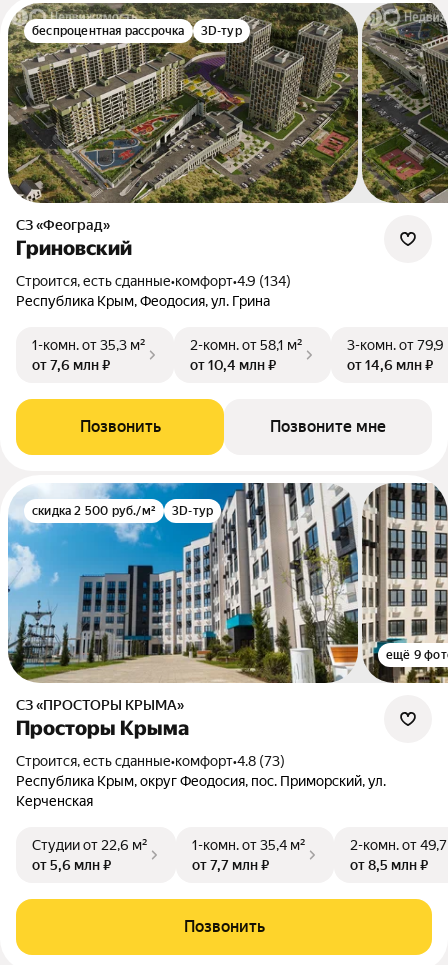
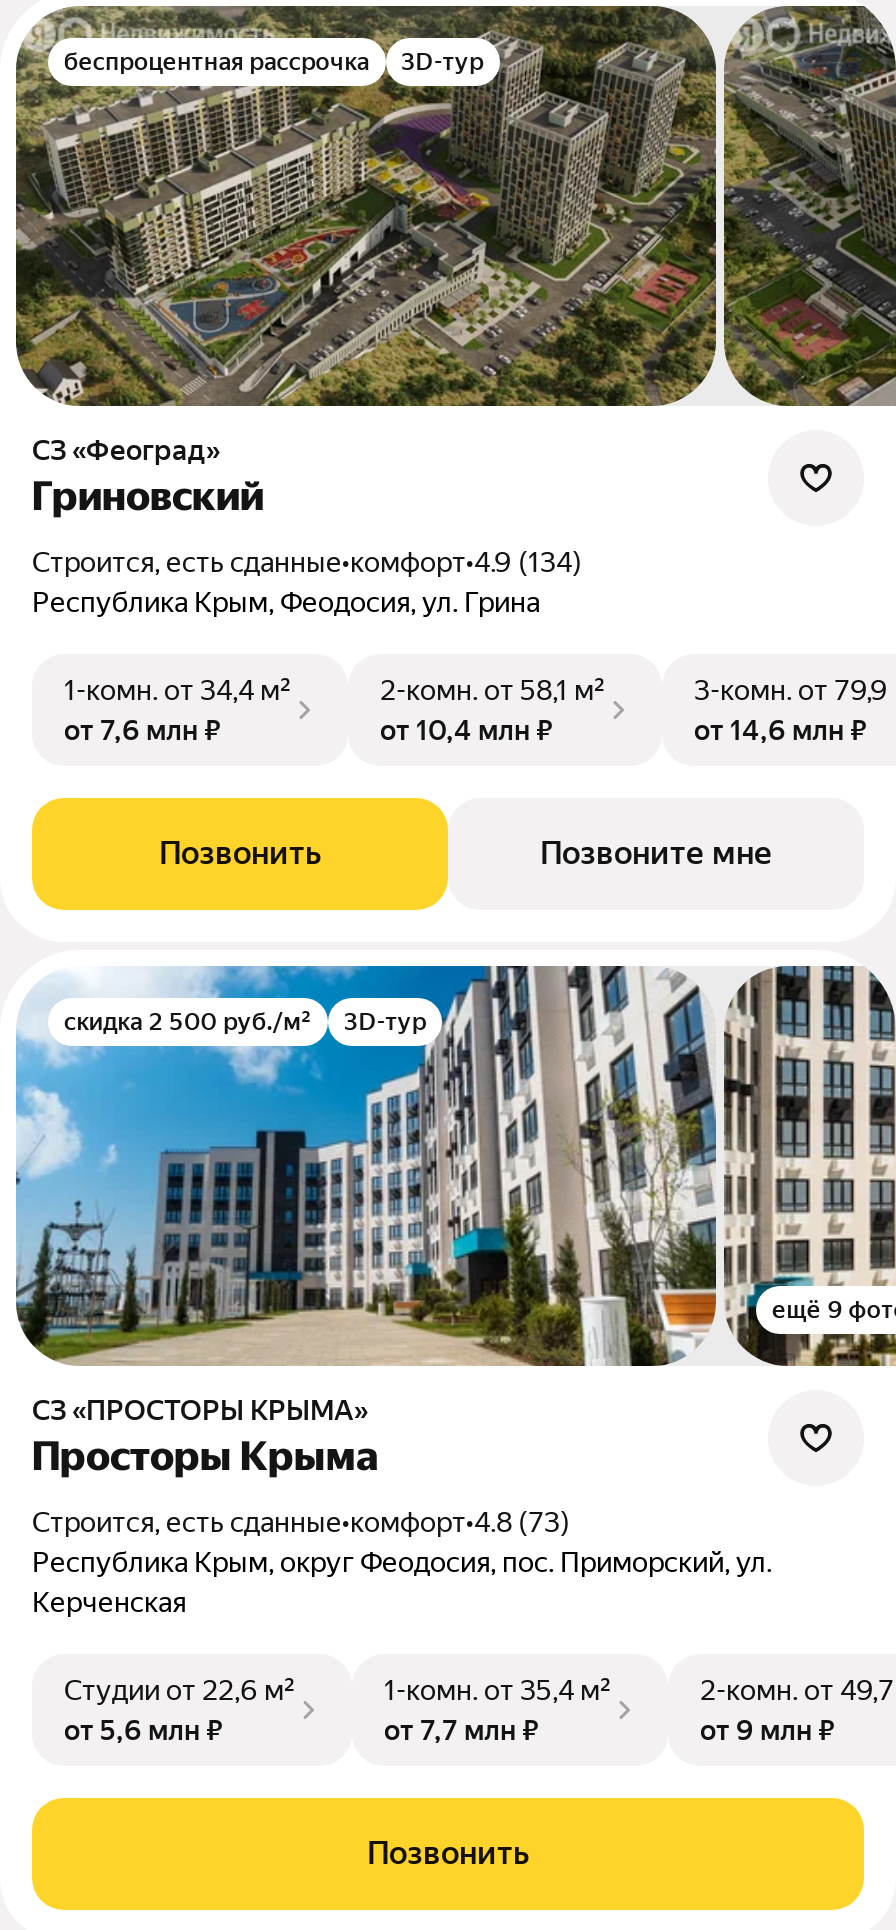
[32,337,146,353] 1-комн. от 35,3 м² -> [64,674,292,706] 1-комн. от 34,4 м²
[350,857,428,873] от 8,5 млн ₽ -> [700,1714,834,1746] от 9 млн ₽

